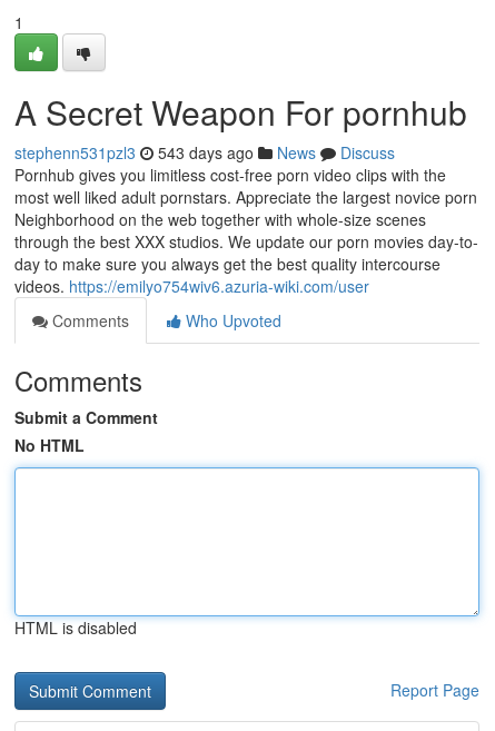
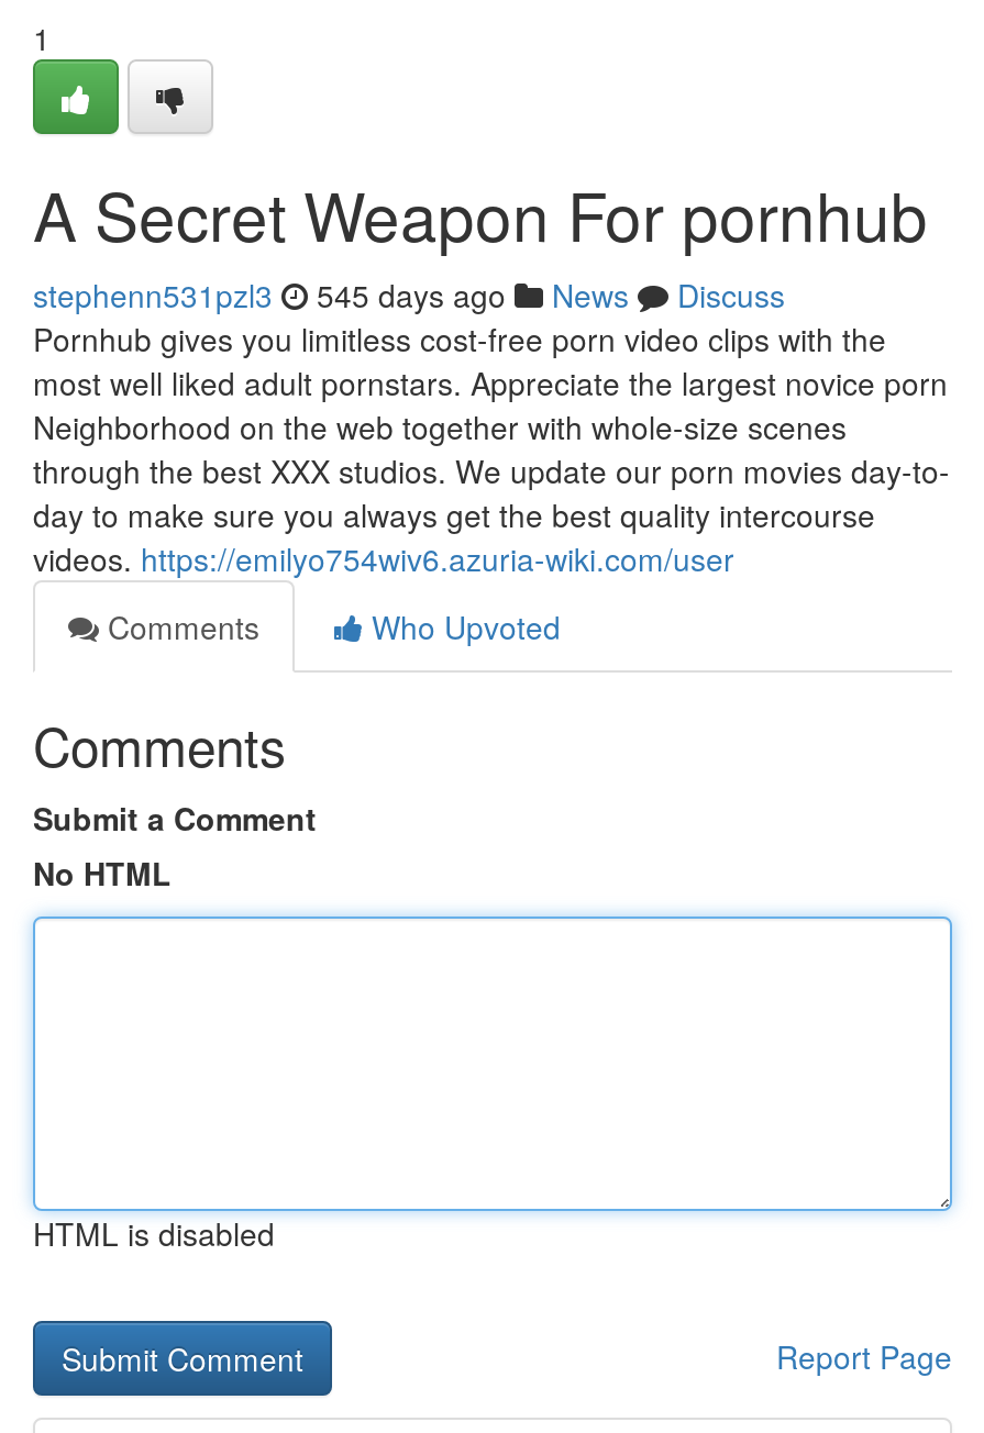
[14,141,395,164] stephenn531pzl3 543 days ago News Discuss -> [33,273,785,316] stephenn531pzl3 545 days ago News Discuss

